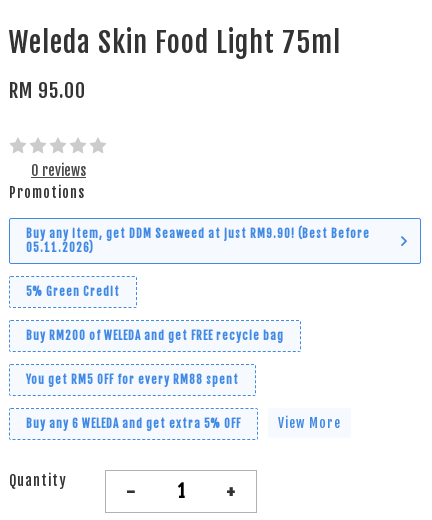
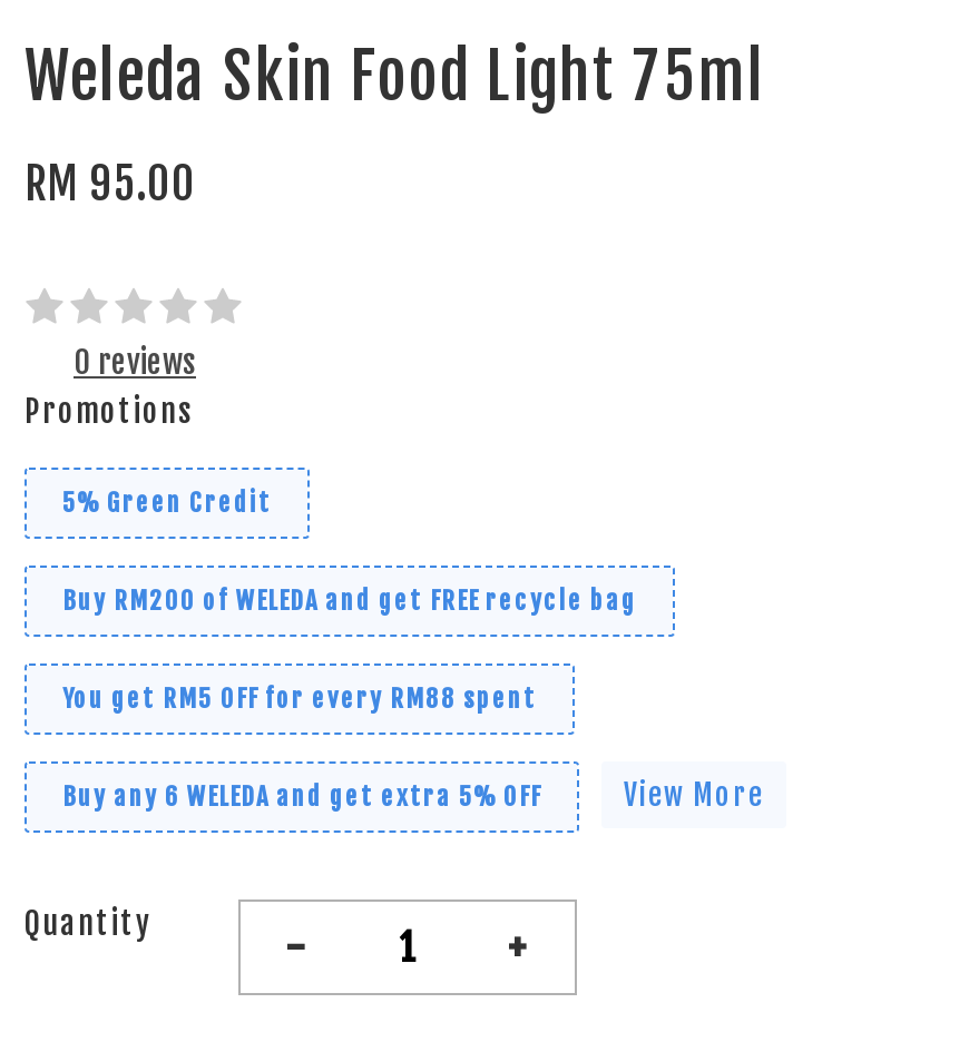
[26,227,370,255] Buy any item, get DDM Seaweed at just RM9.90! (Best Before | 05.11.2026) -> none

